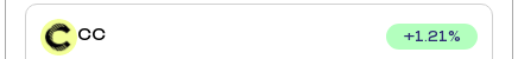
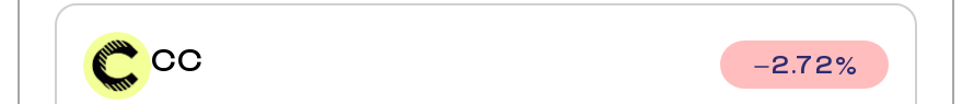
[403,31,460,45] +1.21% -> [772,54,859,80] 2.72%

